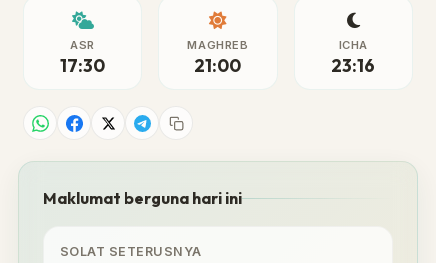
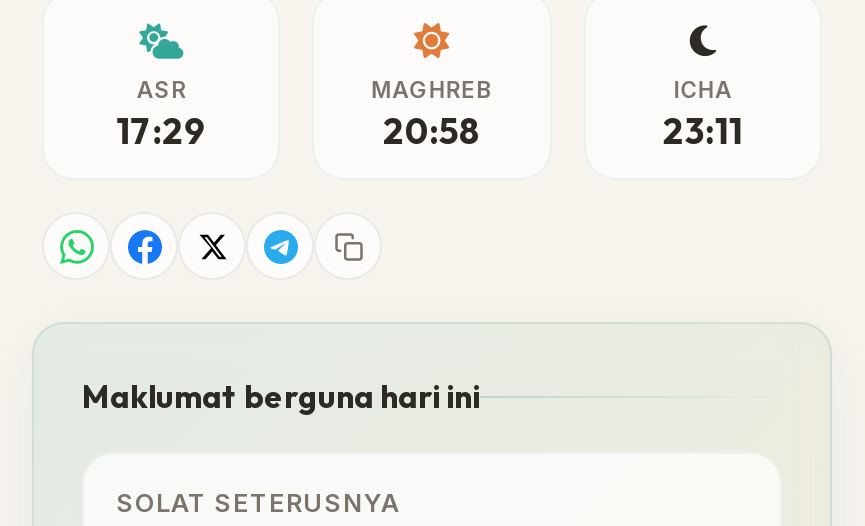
[60,53,105,76] 17:30 -> [116,107,206,153] 17:29
[194,53,241,76] 21:00 -> [383,107,481,153] 20:58
[331,53,375,76] 23:16 -> [663,107,743,153] 23:11

